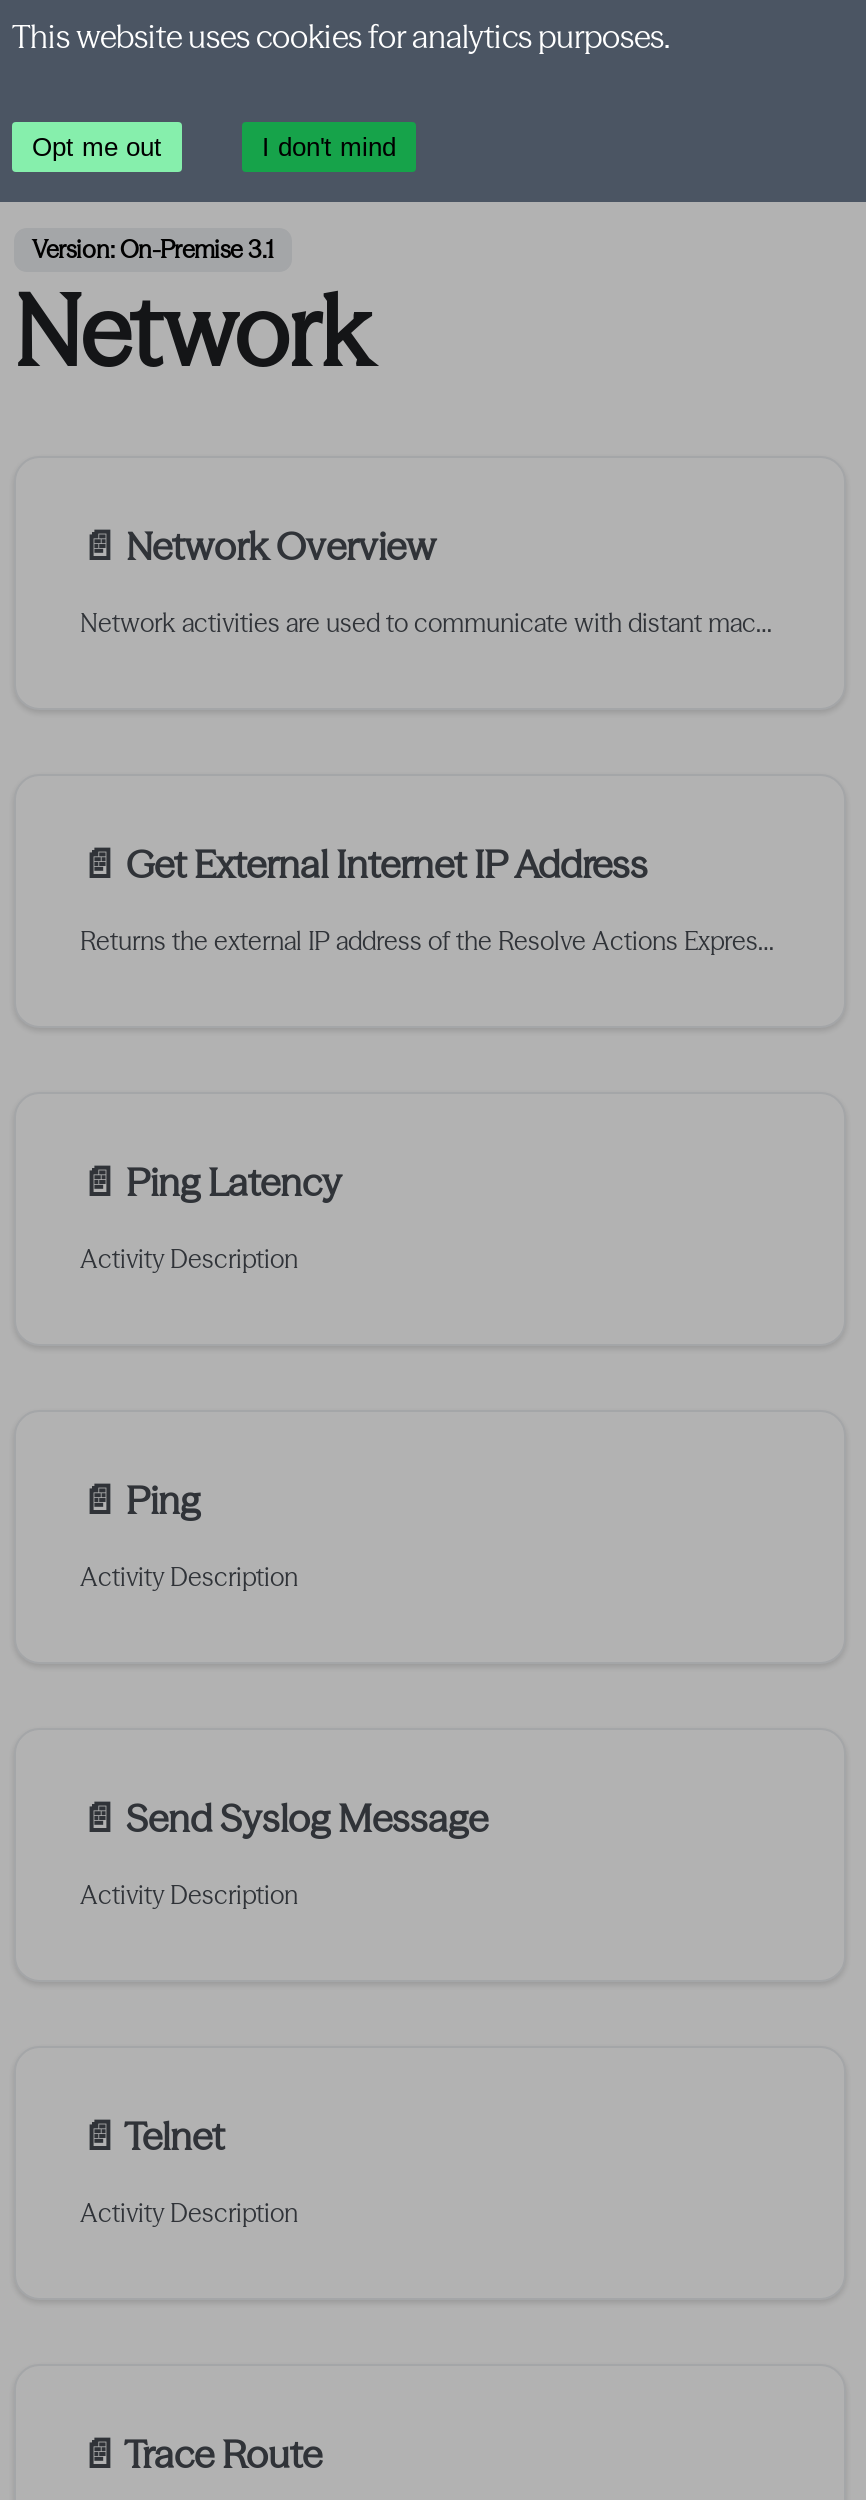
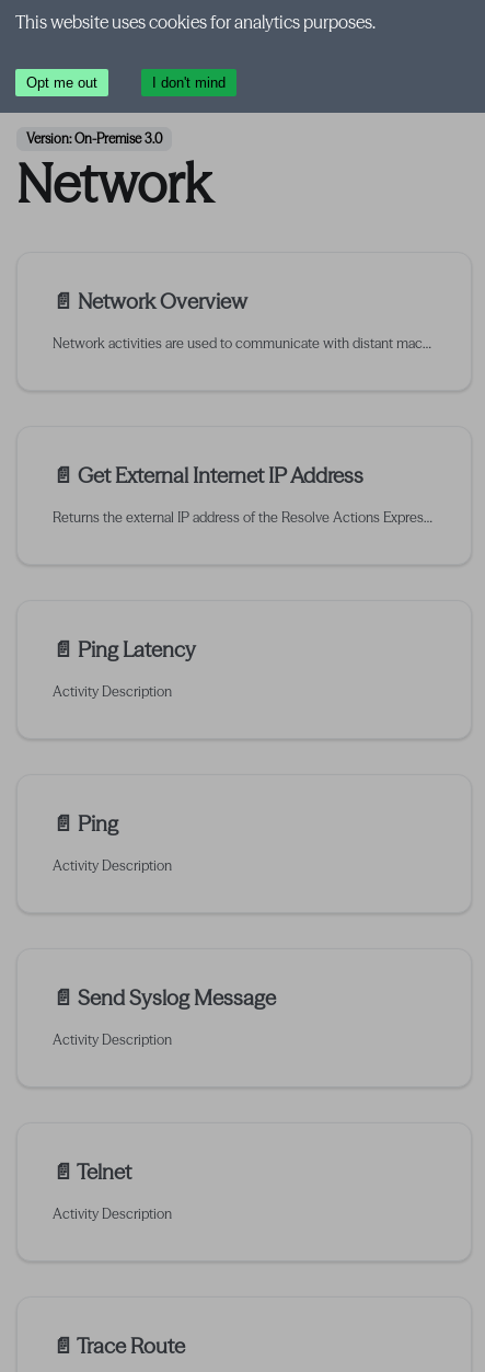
[32,234,274,264] Version: On-Premise 3.1 -> [26,130,162,147] Version: On-Premise 3.0

